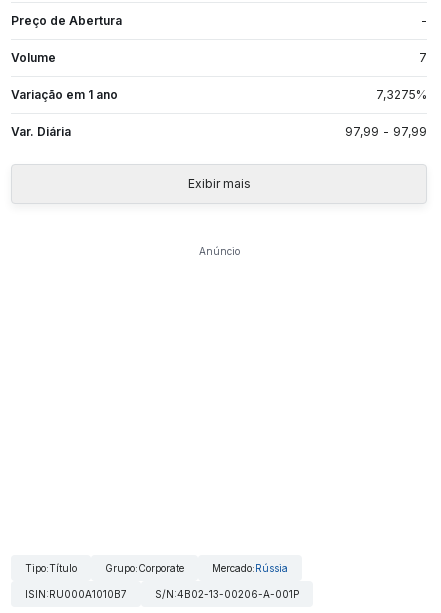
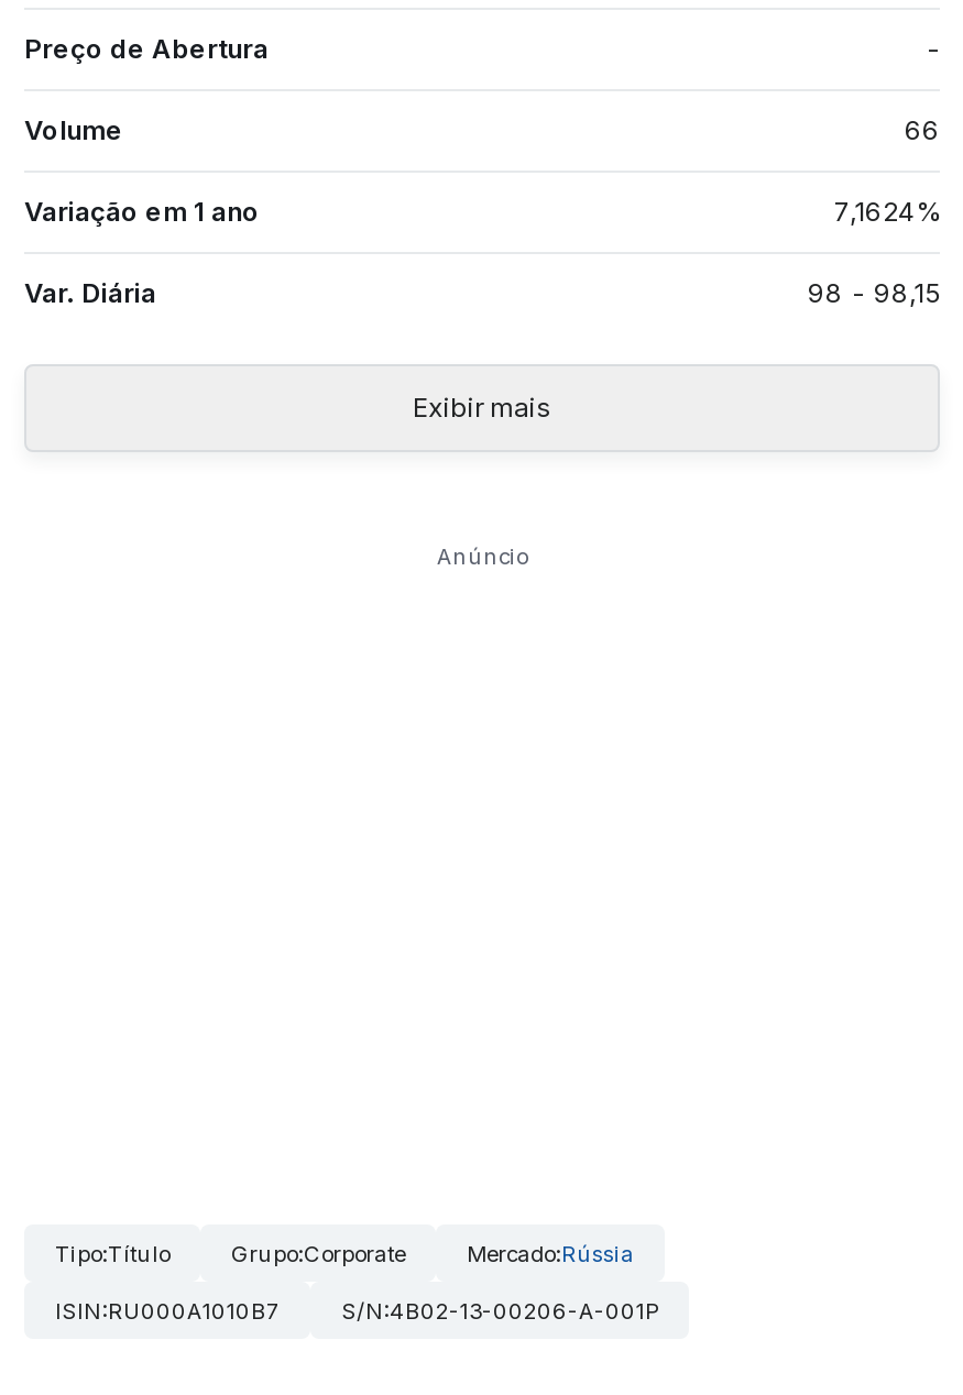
[419,50,427,65] 7 -> [905,113,940,146] 66
[376,87,427,102] 7,3275% -> [834,194,940,227] 7,1624%
[345,124,427,139] 97,99 - 97,99 -> [808,276,940,309] 98 - 98,15

